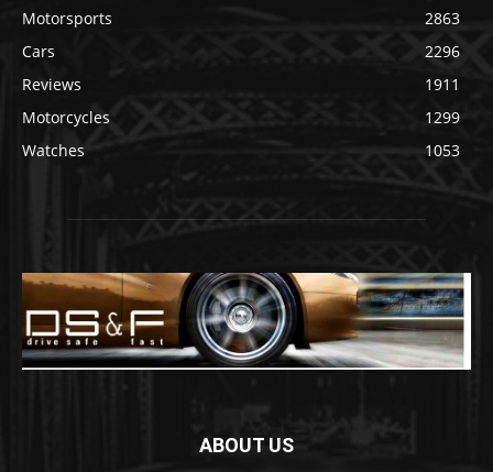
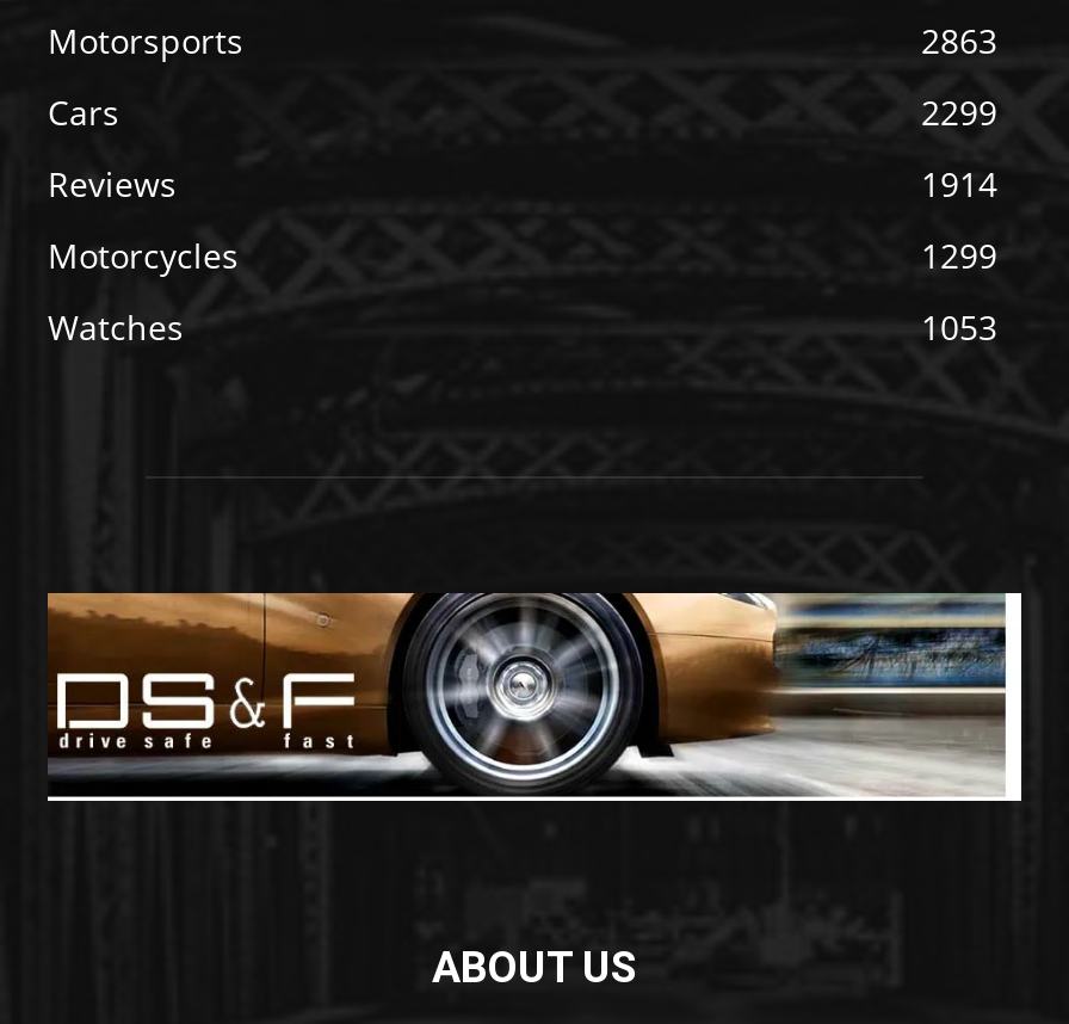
[425,41,460,62] 2296 -> [921,89,997,134] 2299
[425,74,460,95] 1911 -> [921,160,997,206] 1914

